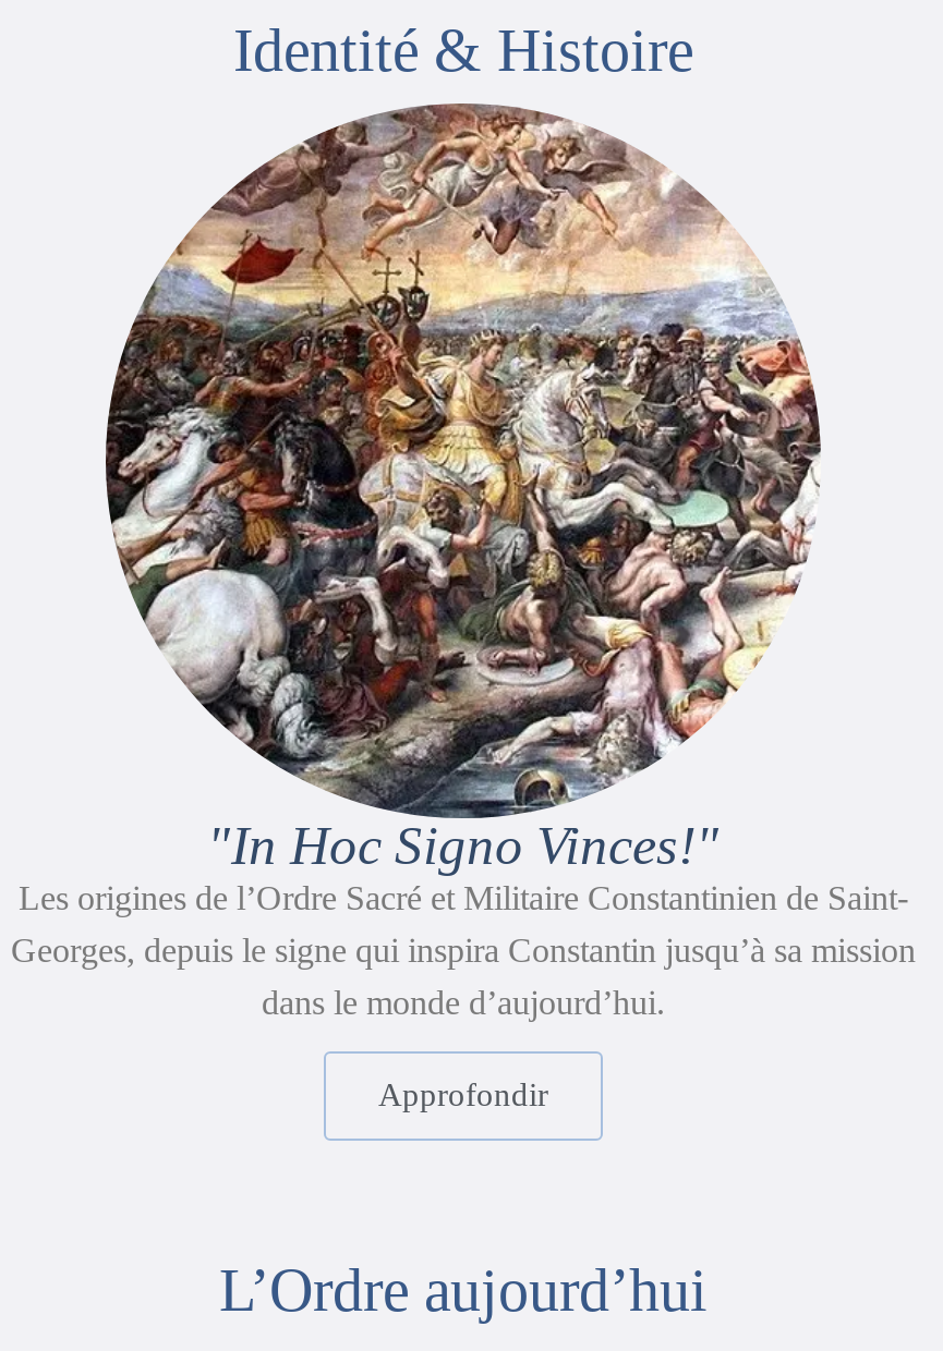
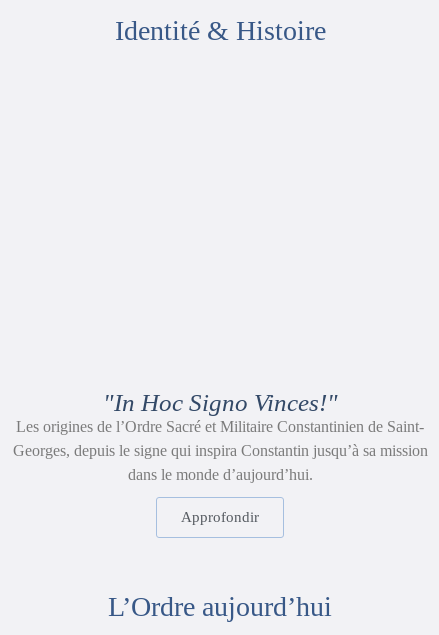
[104,101,823,812] [image] -> none

